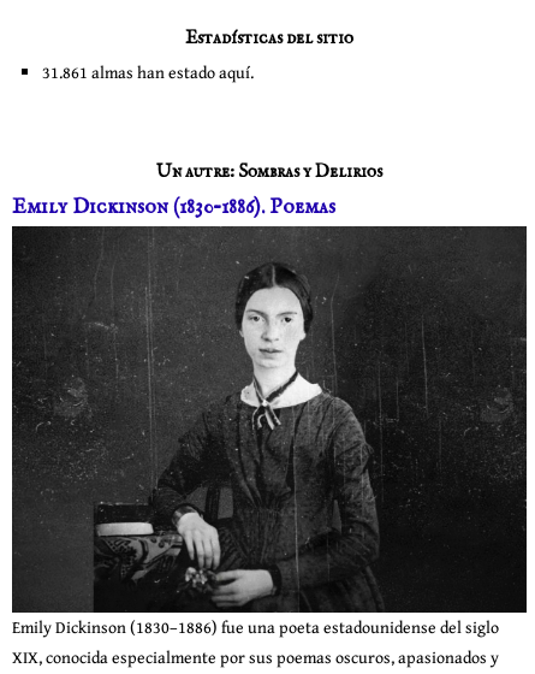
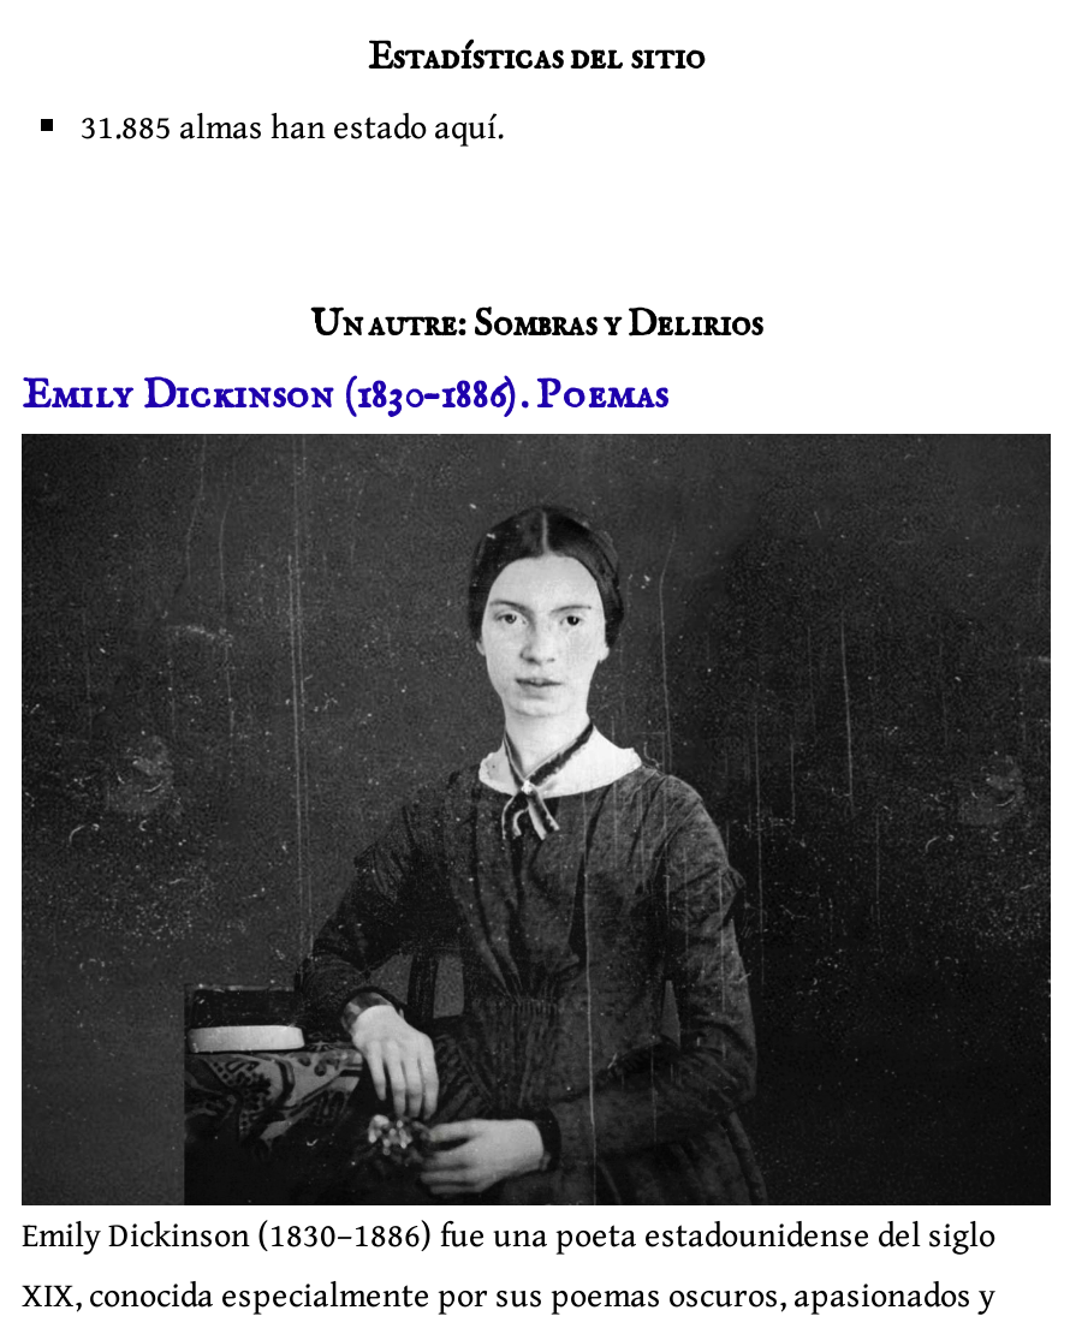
[41,60,253,84] 31.861 almas han estado aquí. -> [81,102,504,150] 31.885 almas han estado aquí.

